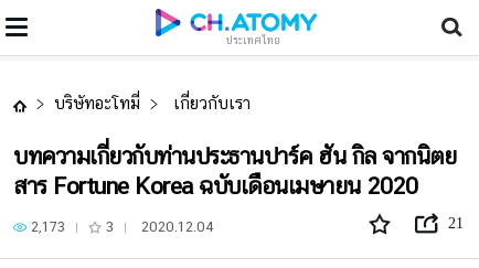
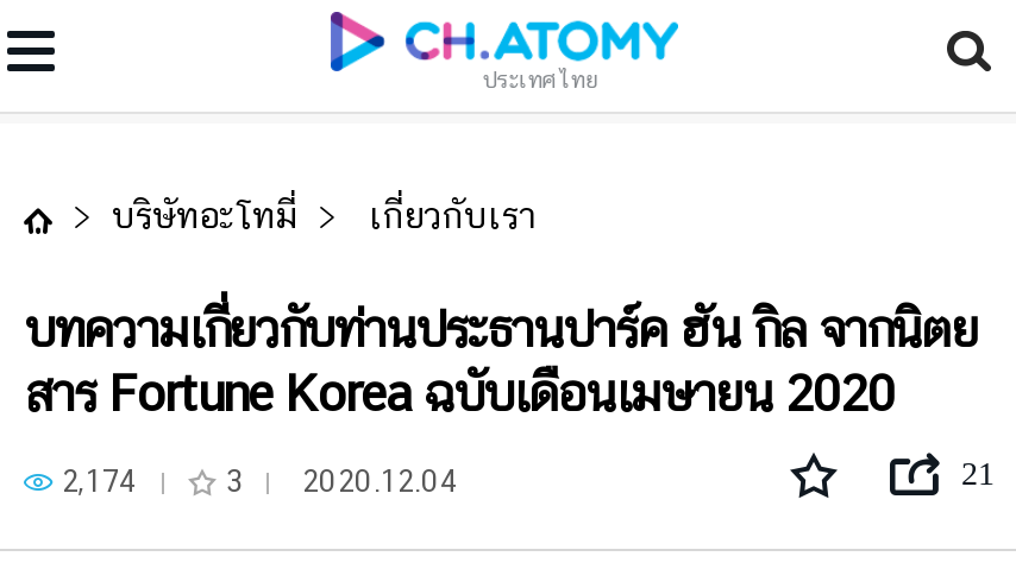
[31,218,65,235] 2,173 -> [62,463,138,498] 2,174

